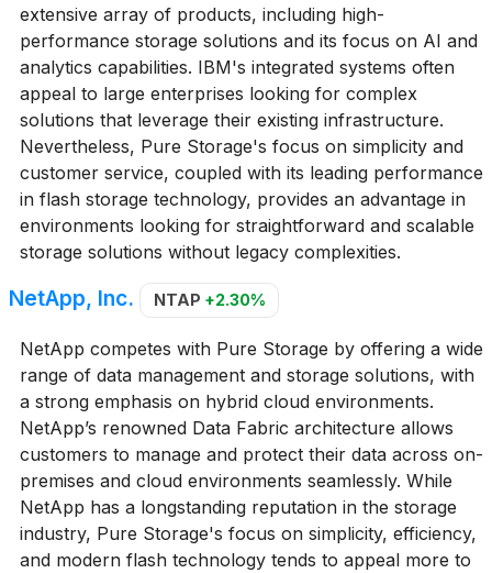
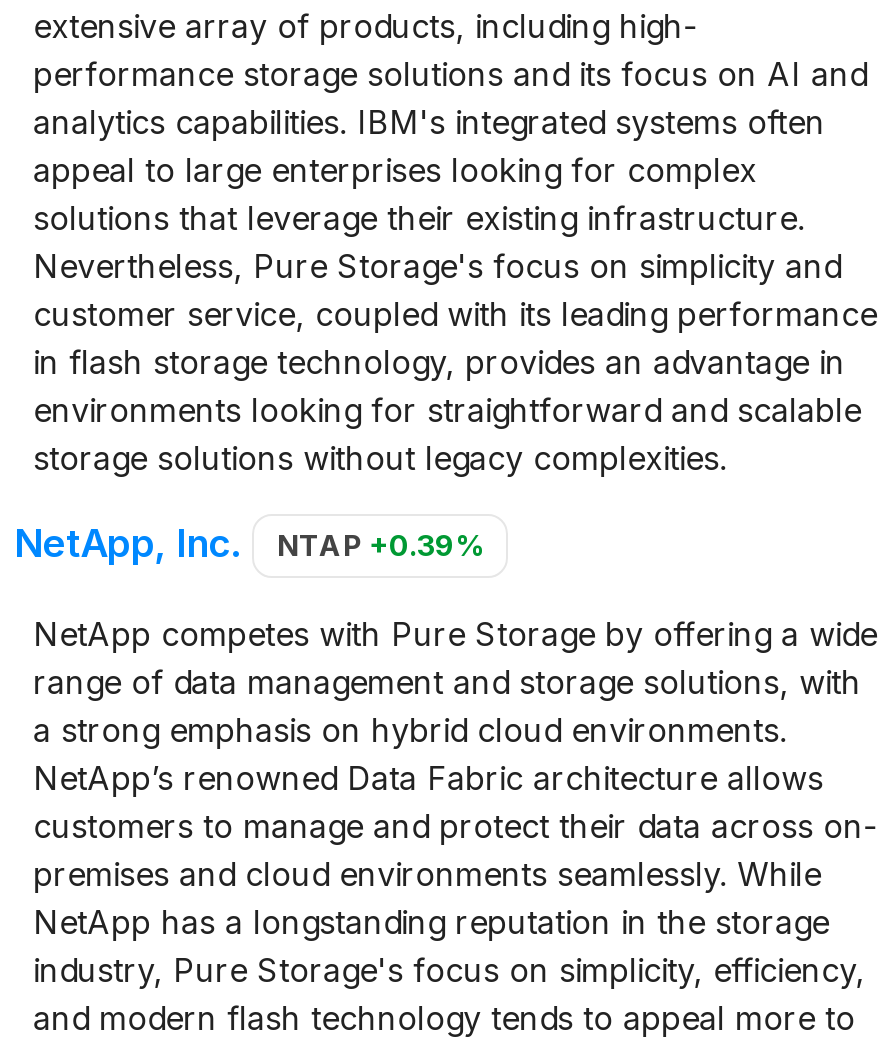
[9,285,265,311] NetApp, Inc. NTAP +2.30% -> [14,518,483,566] NetApp, Inc. NTAP +0.39%

